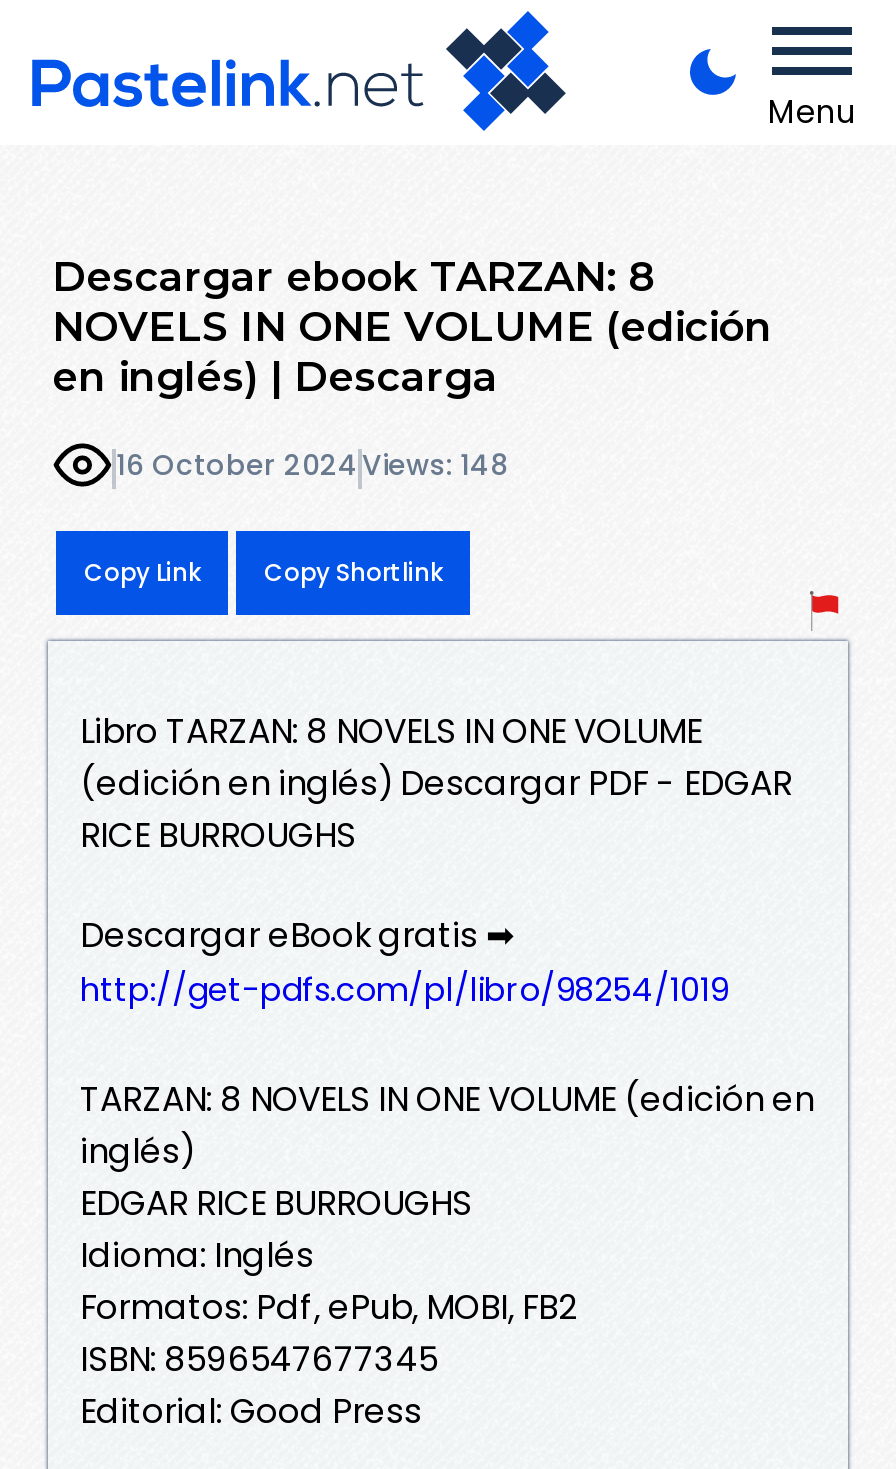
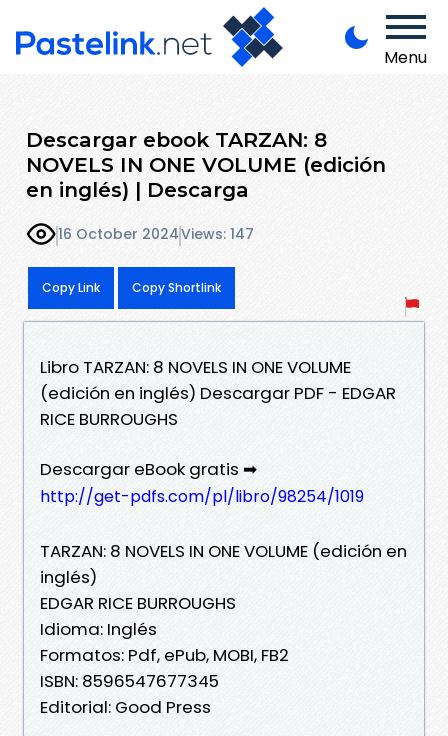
[116,446,508,486] 16 October 2024 Views: 148 -> [58,224,254,244] 16 October 2024 Views: 147

